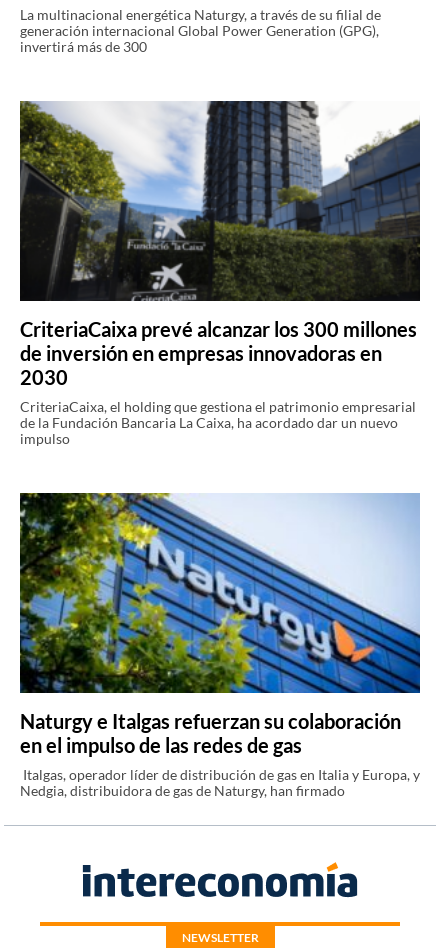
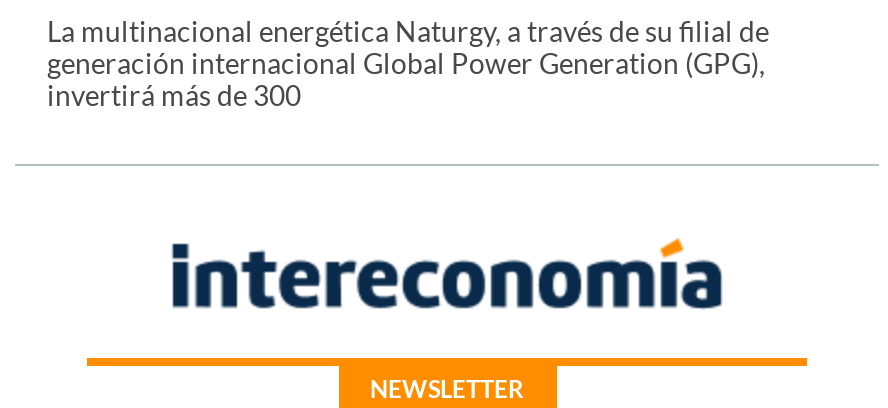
[19,100,421,447] [image] | CriteriaCaixa prevé alcanzar los 300 millones | de inversión en empresas innovadoras en | 2030 | CriteriaCaixa, el holding que gestiona el patrimonio empresarial | de la Fundación Bancaria La Caixa, ha acordado dar un nuevo | impulso -> none
[19,492,421,799] [image] | Naturgy e Italgas refuerzan su colaboración | en el impulso de las redes de gas | Italgas, operador líder de distribución de gas en Italia y Europa, y | Nedgia, distribuidora de gas de Naturgy, han firmado -> none

